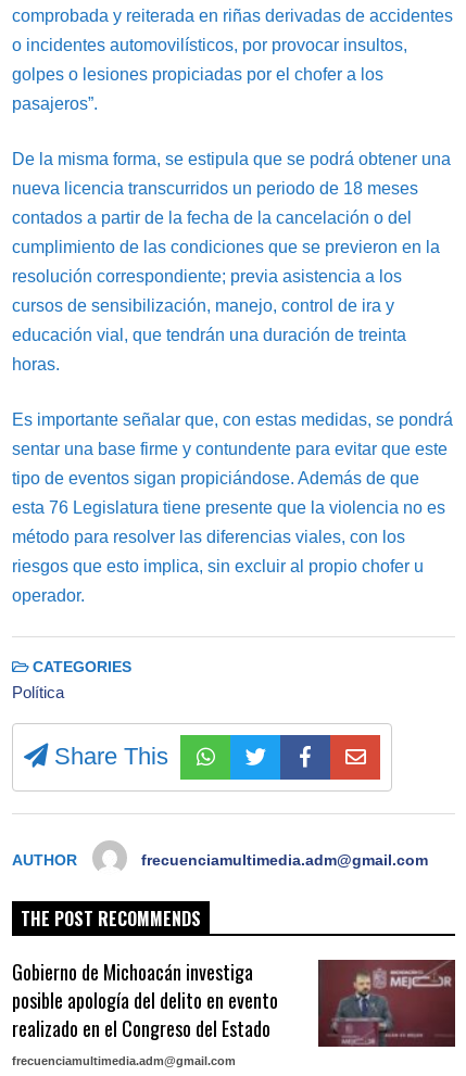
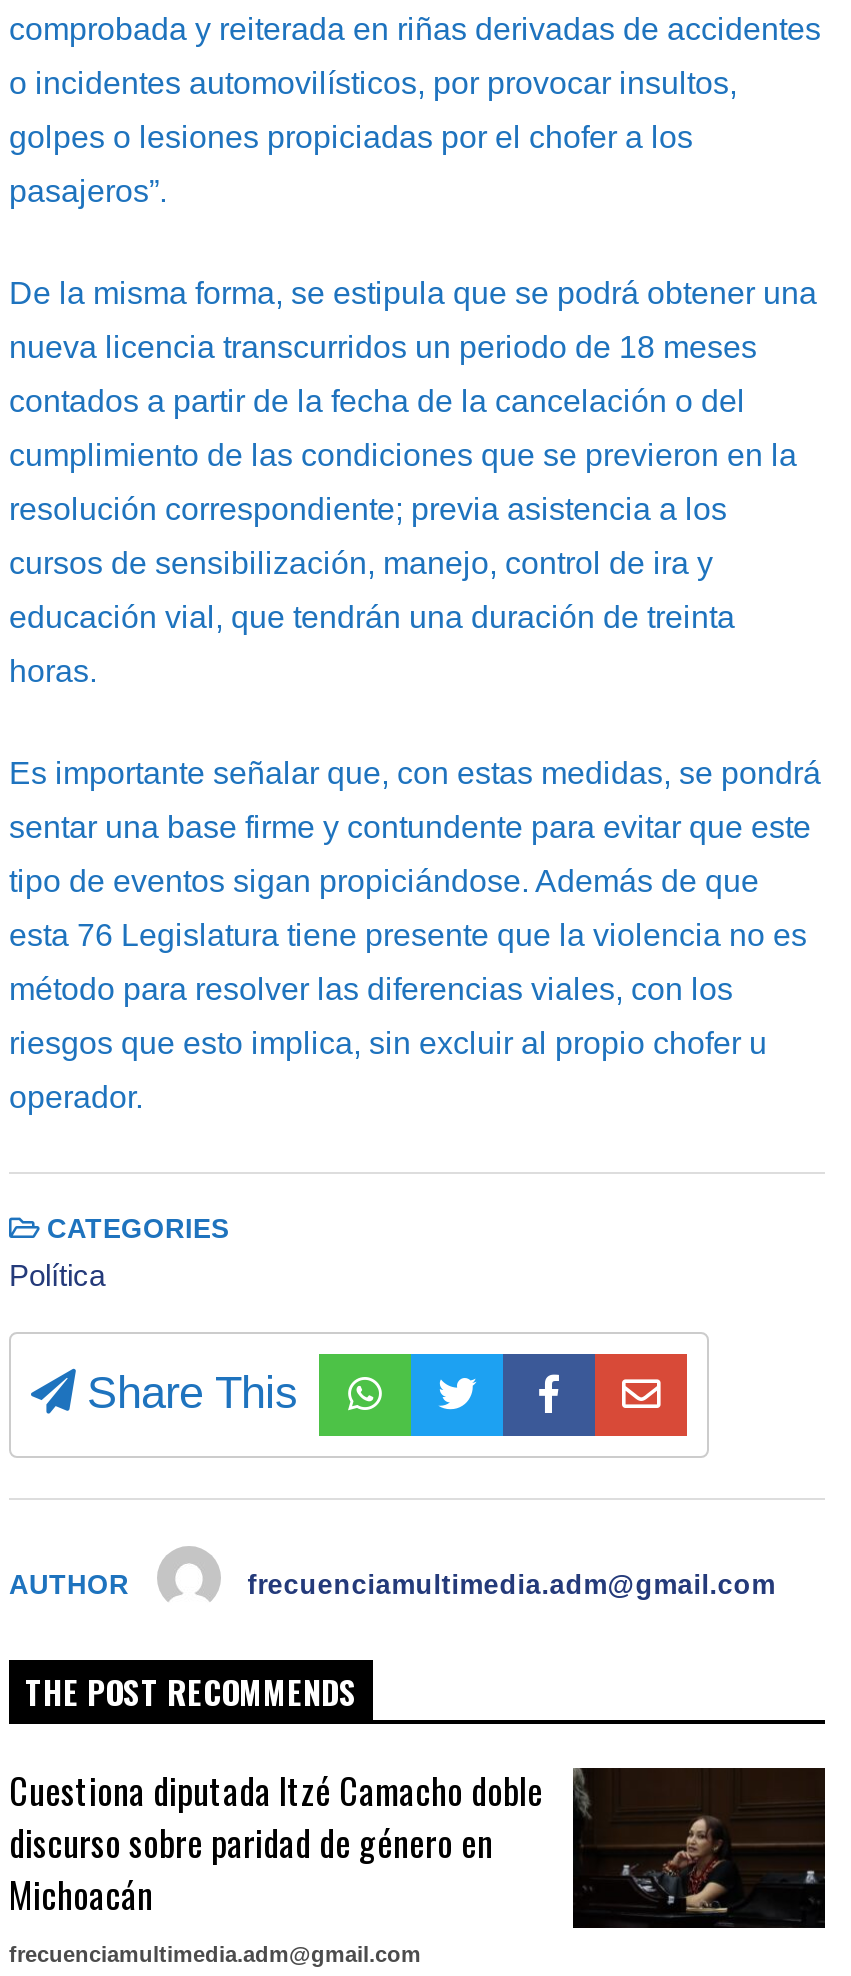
[12,958,455,1047] [image] | Gobierno de Michoacán investiga | posible apología del delito en evento | realizado en el Congreso del Estado -> [9,1765,825,1928] [image] | Cuestiona diputada Itzé Camacho doble | discurso sobre paridad de género en | Michoacán

